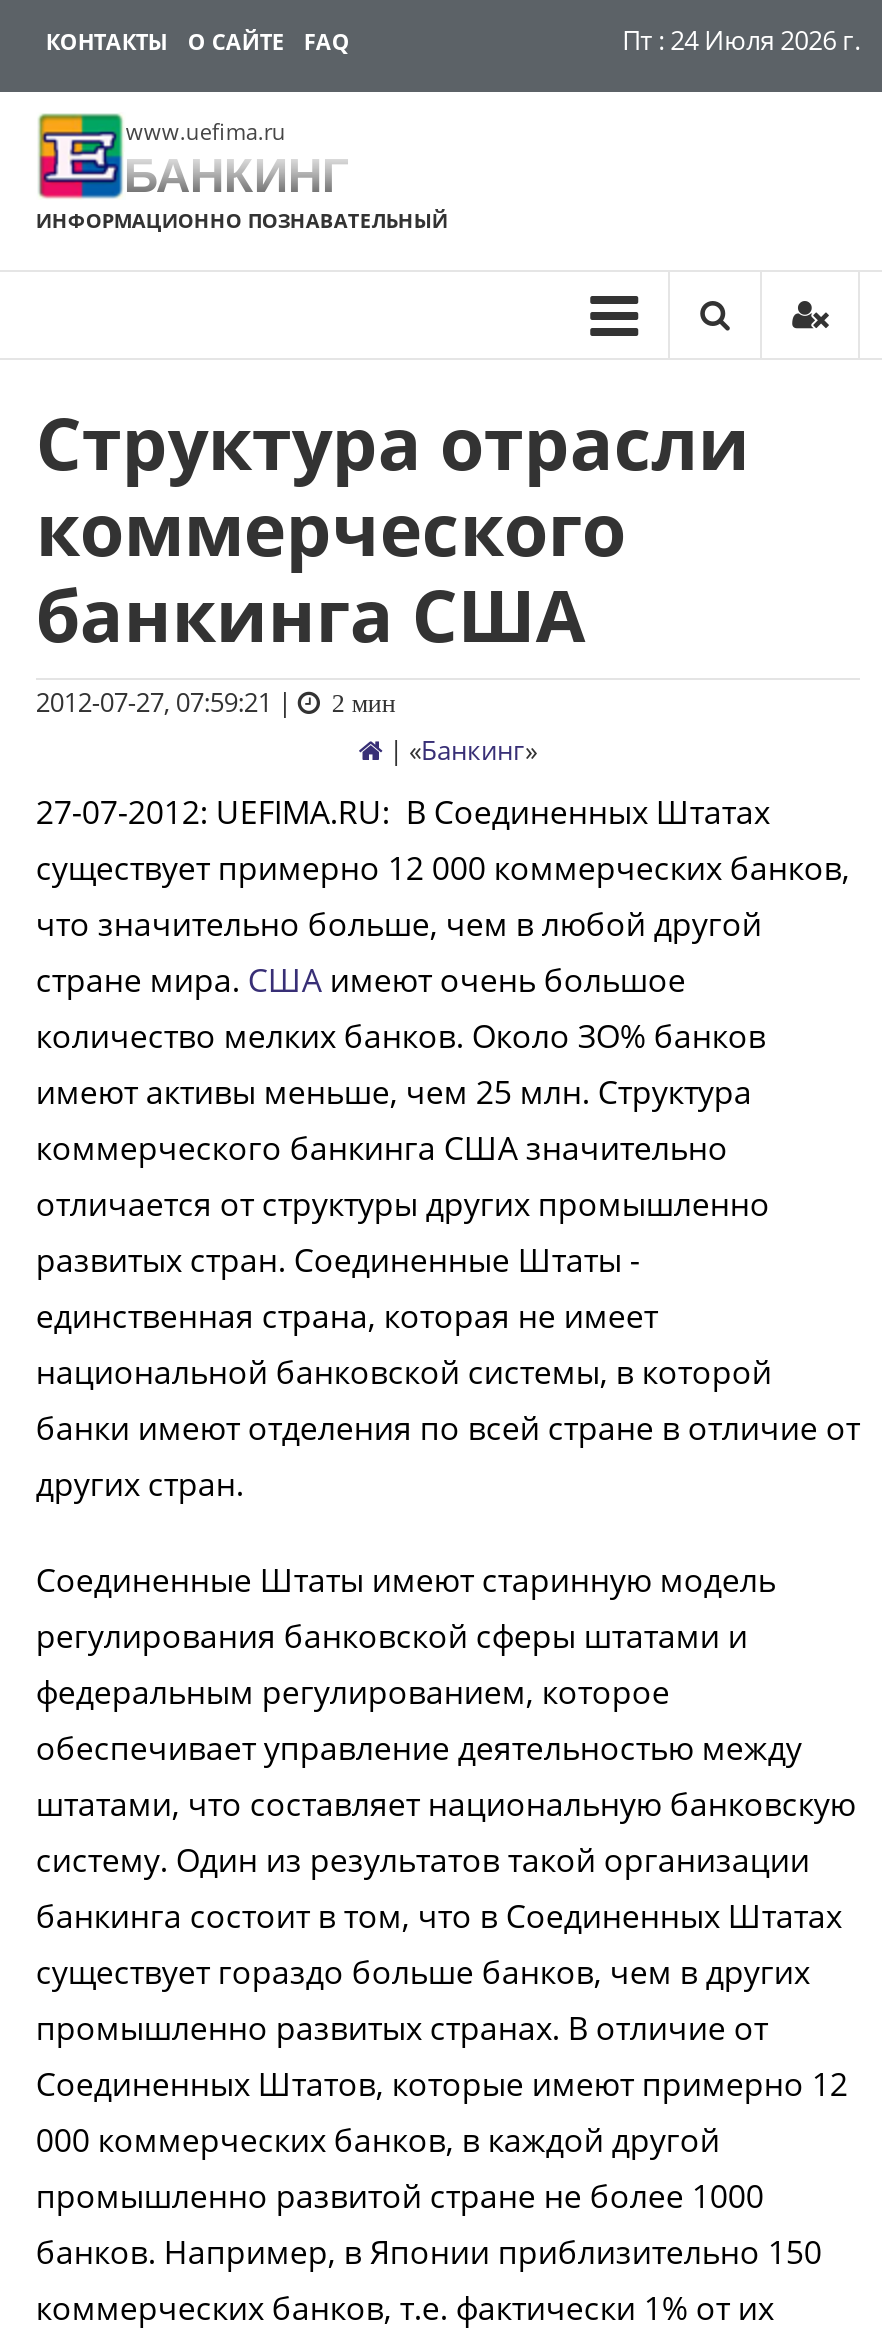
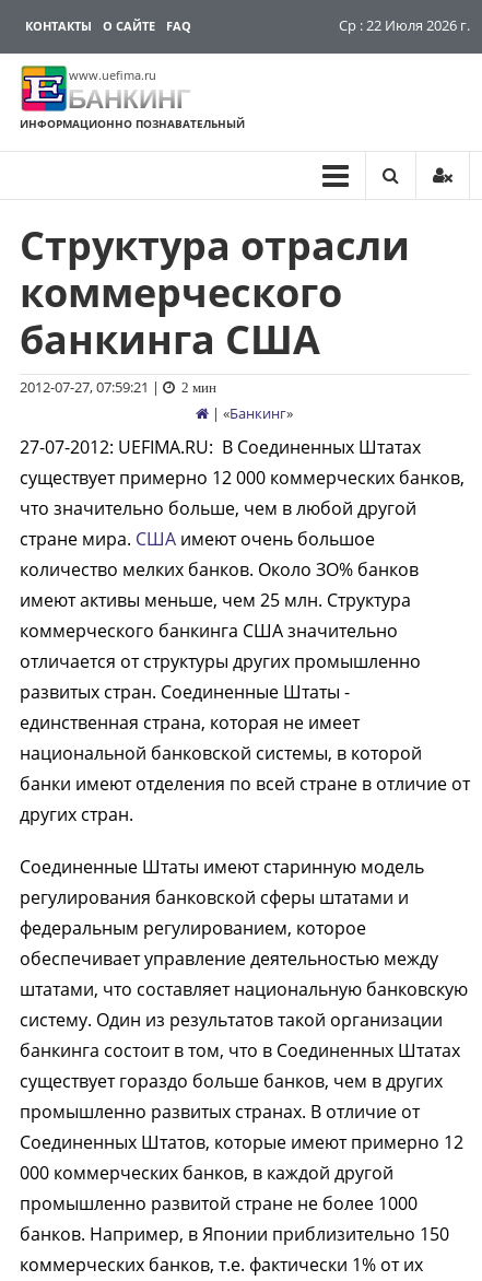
[622,22,860,58] Пт : 24 Июля 2026 г. -> [339,15,470,35] Ср : 22 Июля 2026 г.

